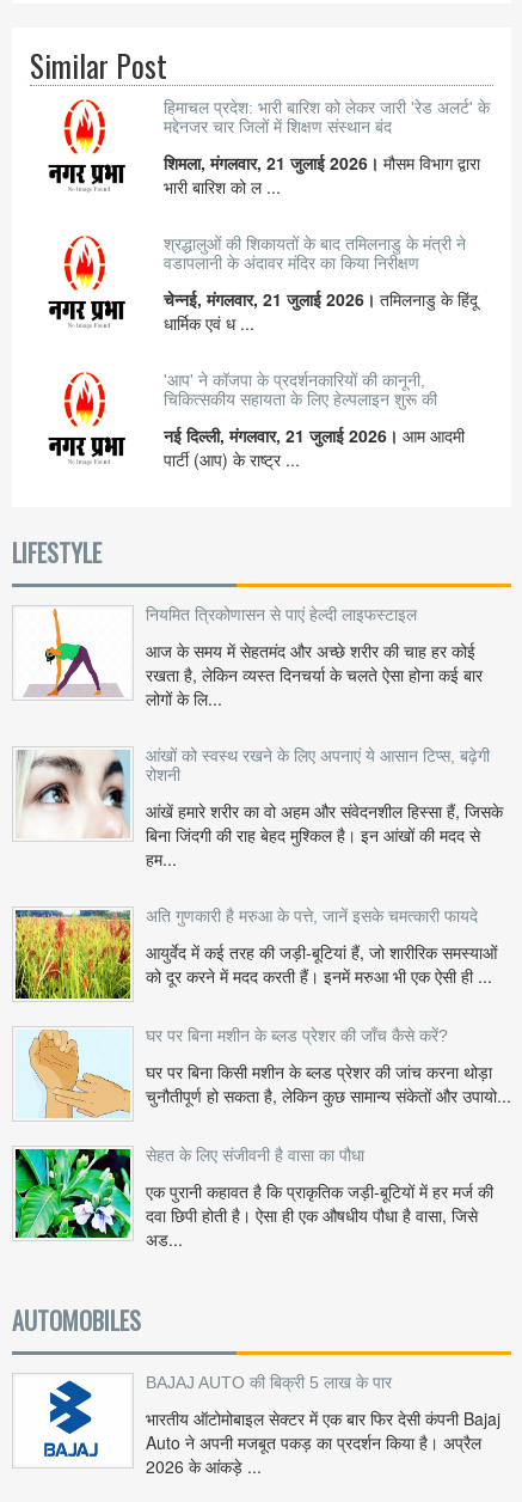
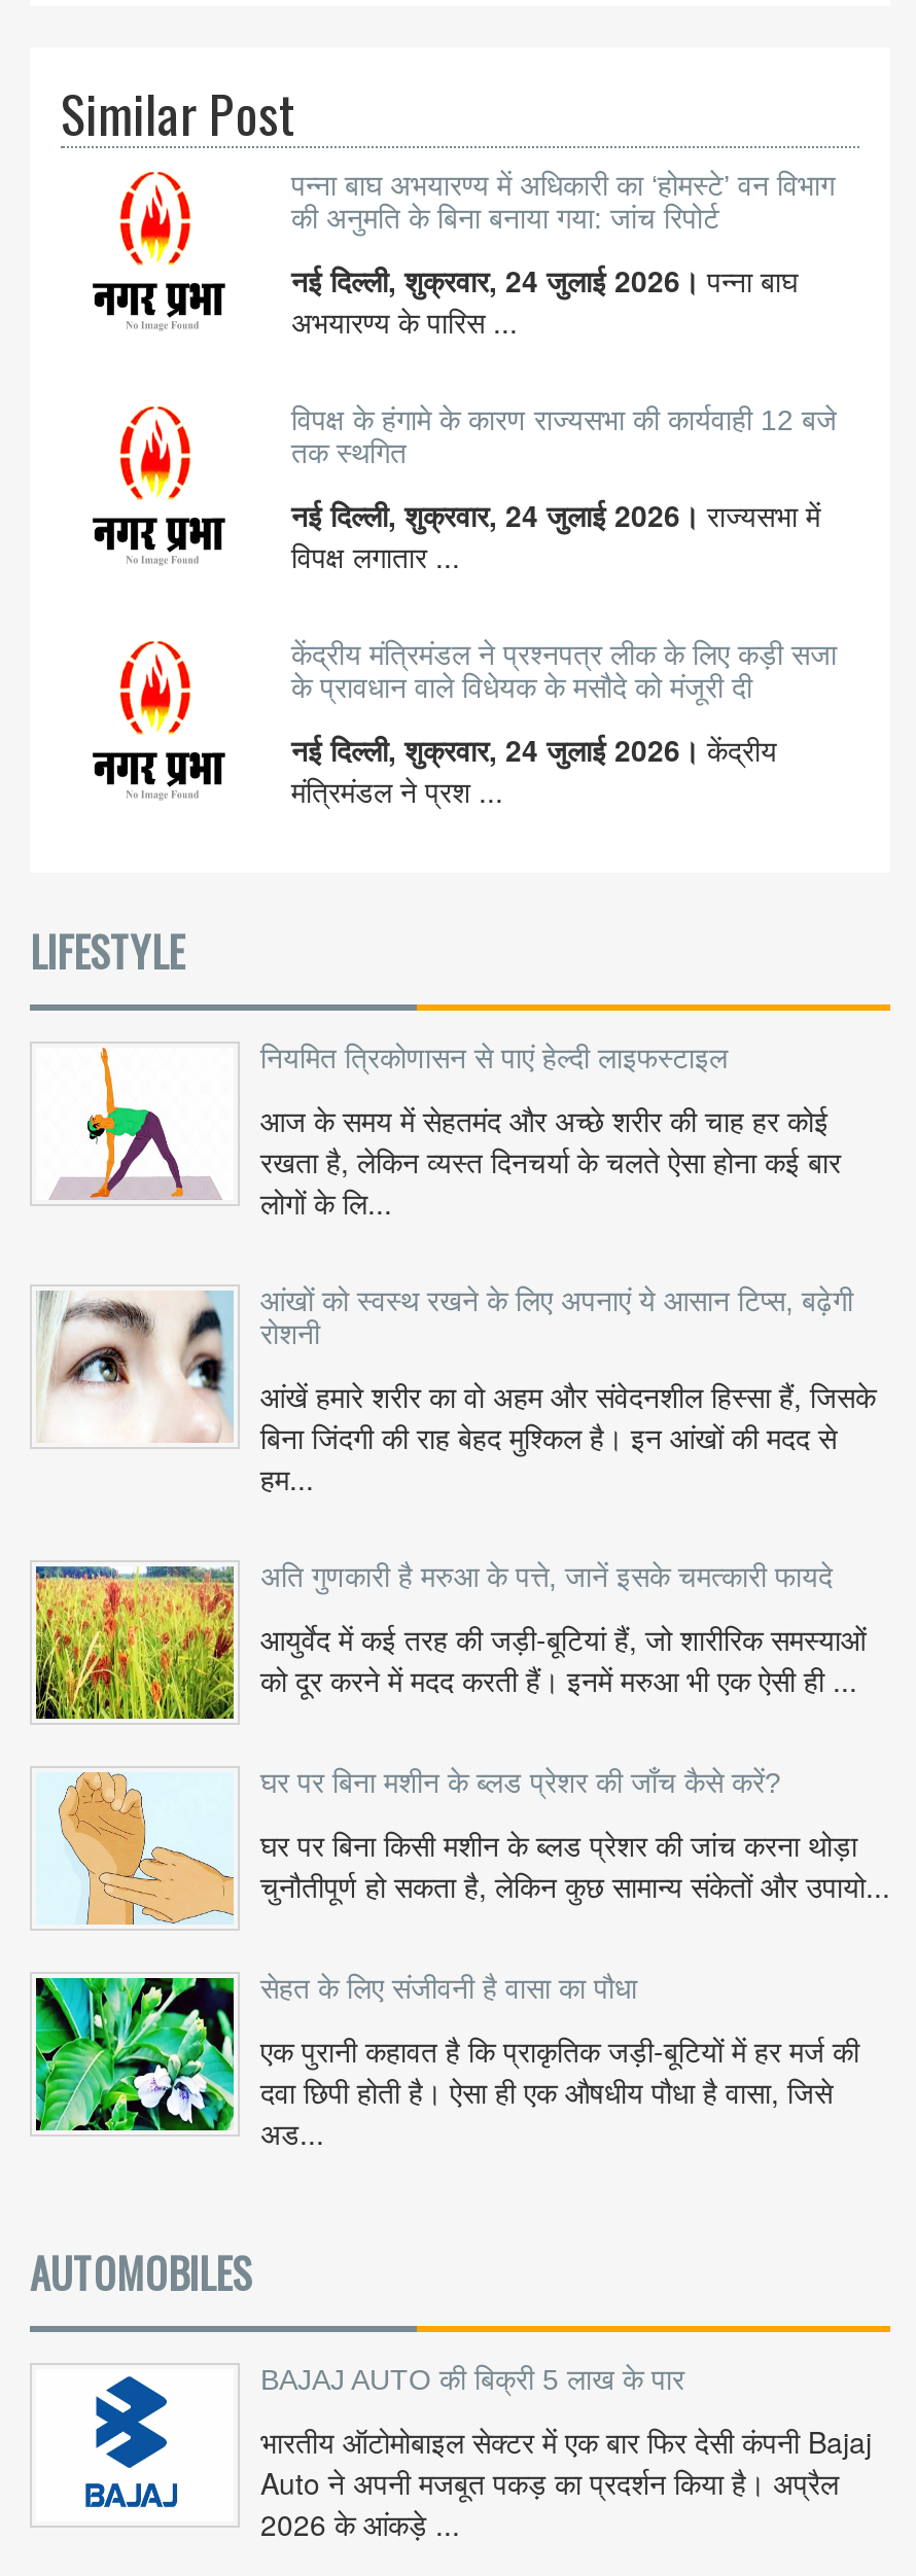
[164,99,490,137] हिमाचल प्रदेश: भारी बारिश को लेकर जारी 'रेड अलर्ट' के | मद्देनजर चार जिलों में शिक्षण संस्थान बंद -> [291,170,835,235] पन्ना बाघ अभयारण्य में अधिकारी का ‘होमस्टे’ वन विभाग | की अनुमति के बिना बनाया गया: जांच रिपोर्ट
[164,151,480,199] शिमला, मंगलवार, 21 जुलाई 2026। मौसम विभाग द्वारा | भारी बारिश को ल ... -> [291,260,798,343] नई दिल्ली, शुक्रवार, 24 जुलाई 2026। पन्ना बाघ | अभयारण्य के पारिस ...
[164,235,466,273] श्रद्धालुओं की शिकायतों के बाद तमिलनाडु के मंत्री ने | वडापलानी के अंदावर मंदिर का किया निरीक्षण -> [291,404,837,470] विपक्ष के हंगामे के कारण राज्यसभा की कार्यवाही 12 बजे | तक स्थगित
[164,287,478,335] चेन्नई, मंगलवार, 21 जुलाई 2026। तमिलनाडु के हिंदू | धार्मिक एवं ध ... -> [291,495,820,577] नई दिल्ली, शुक्रवार, 24 जुलाई 2026। राज्यसभा में | विपक्ष लगातार ...
[164,371,437,409] 'आप' ने कॉजपा के प्रदर्शनकारियों की कानूनी, | चिकित्सकीय सहायता के लिए हेल्पलाइन शुरू की -> [291,639,837,705] केंद्रीय मंत्रिमंडल ने प्रश्नपत्र लीक के लिए कड़ी सजा | के प्रावधान वाले विधेयक के मसौदे को मंजूरी दी
[164,424,465,472] नई दिल्ली, मंगलवार, 21 जुलाई 2026। आम आदमी | पार्टी (आप) के राष्ट्र ... -> [291,729,777,812] नई दिल्ली, शुक्रवार, 24 जुलाई 2026। केंद्रीय | मंत्रिमंडल ने प्रश ...

